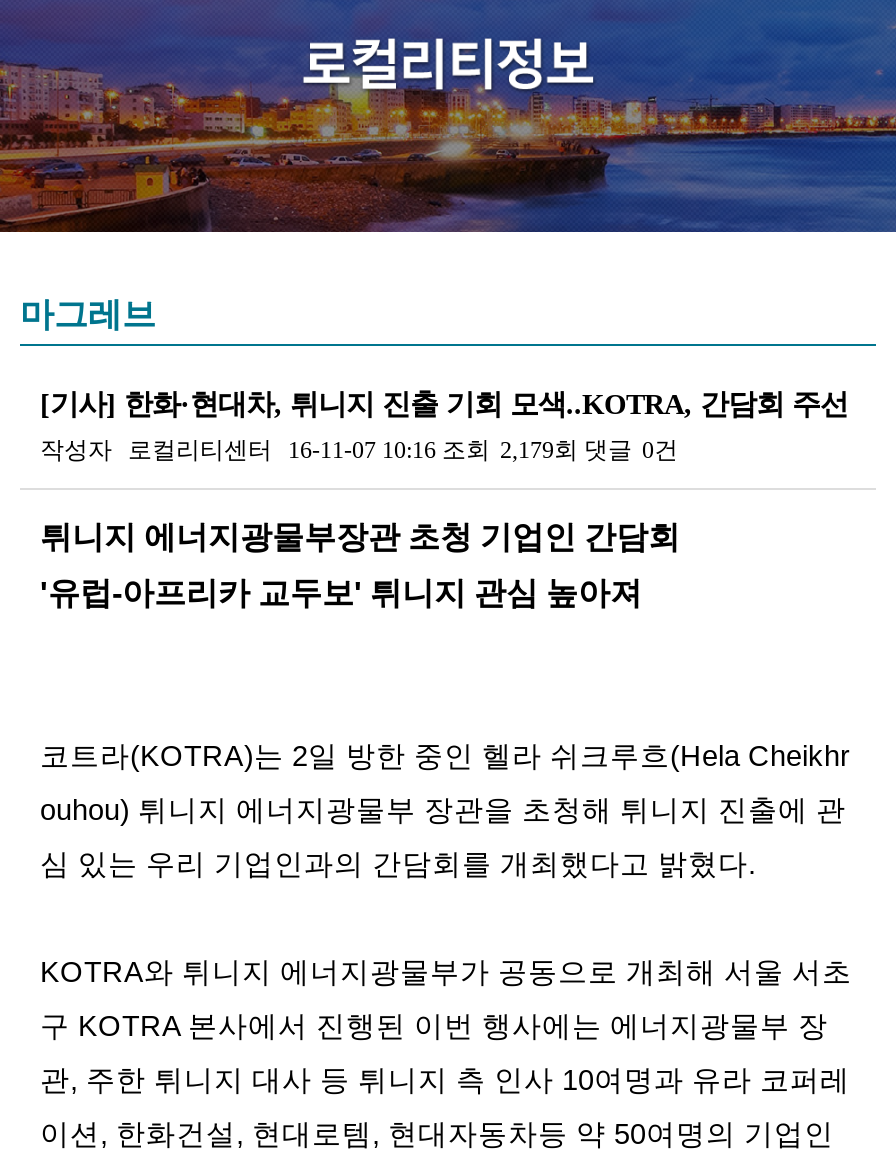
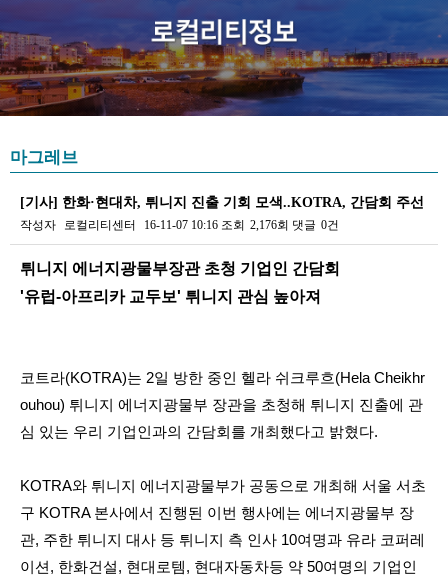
[40,437,678,465] 작성자 로컬리티센터 16-11-07 10:16 조회 2,179회 댓글 0건 -> [20,218,339,232] 작성자 로컬리티센터 16-11-07 10:16 조회 2,176회 댓글 0건

